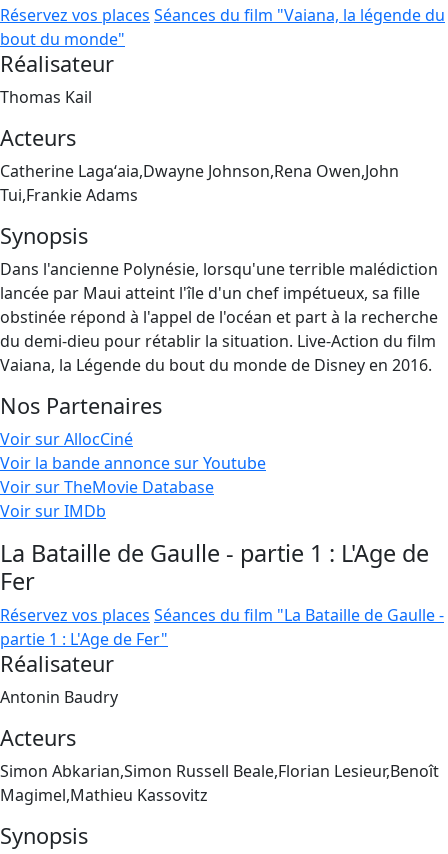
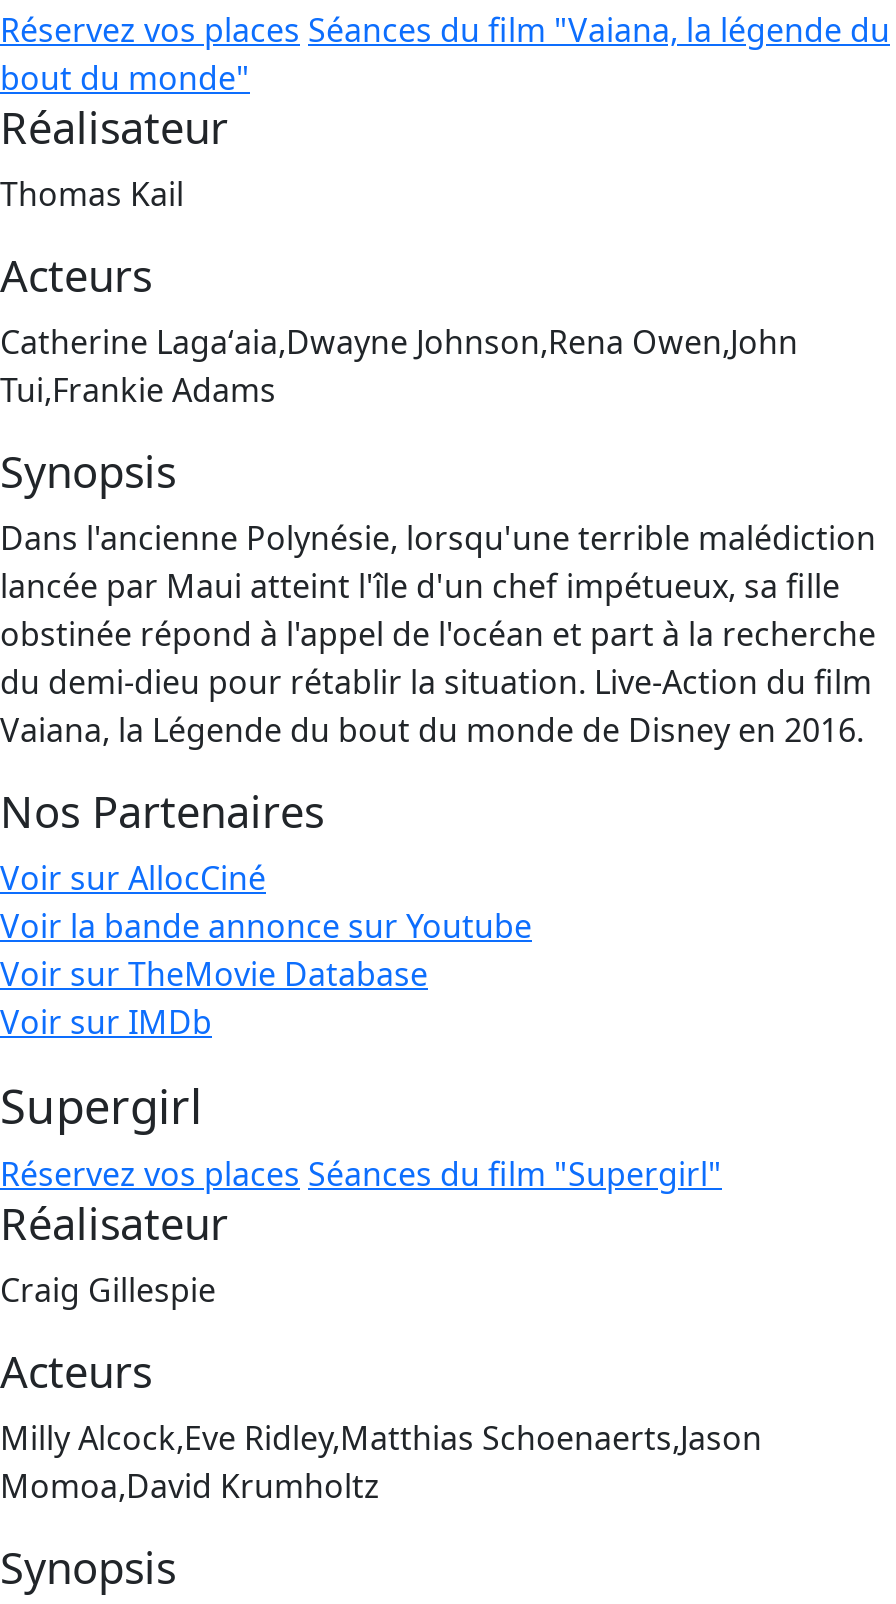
[0,537,444,650] La Bataille de Gaulle - partie 1 : L'Age de | Fer | Réservez vos places Séances du film "La Bataille de Gaulle - | partie 1 : L'Age de Fer" -> [0,1074,722,1196] Supergirl | Réservez vos places Séances du film "Supergirl"
[0,686,118,708] Antonin Baudry -> [0,1268,216,1312] Craig Gillespie
[0,760,439,806] Simon Abkarian,Simon Russell Beale,Florian Lesieur,Benoît | Magimel,Mathieu Kassovitz -> [0,1416,762,1508] Milly Alcock,Eve Ridley,Matthias Schoenaerts,Jason | Momoa,David Krumholtz

